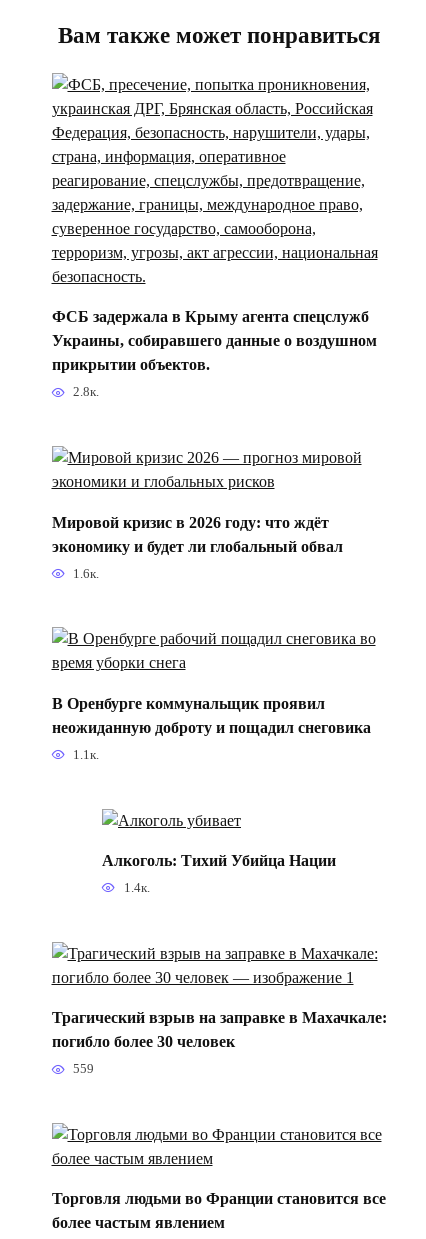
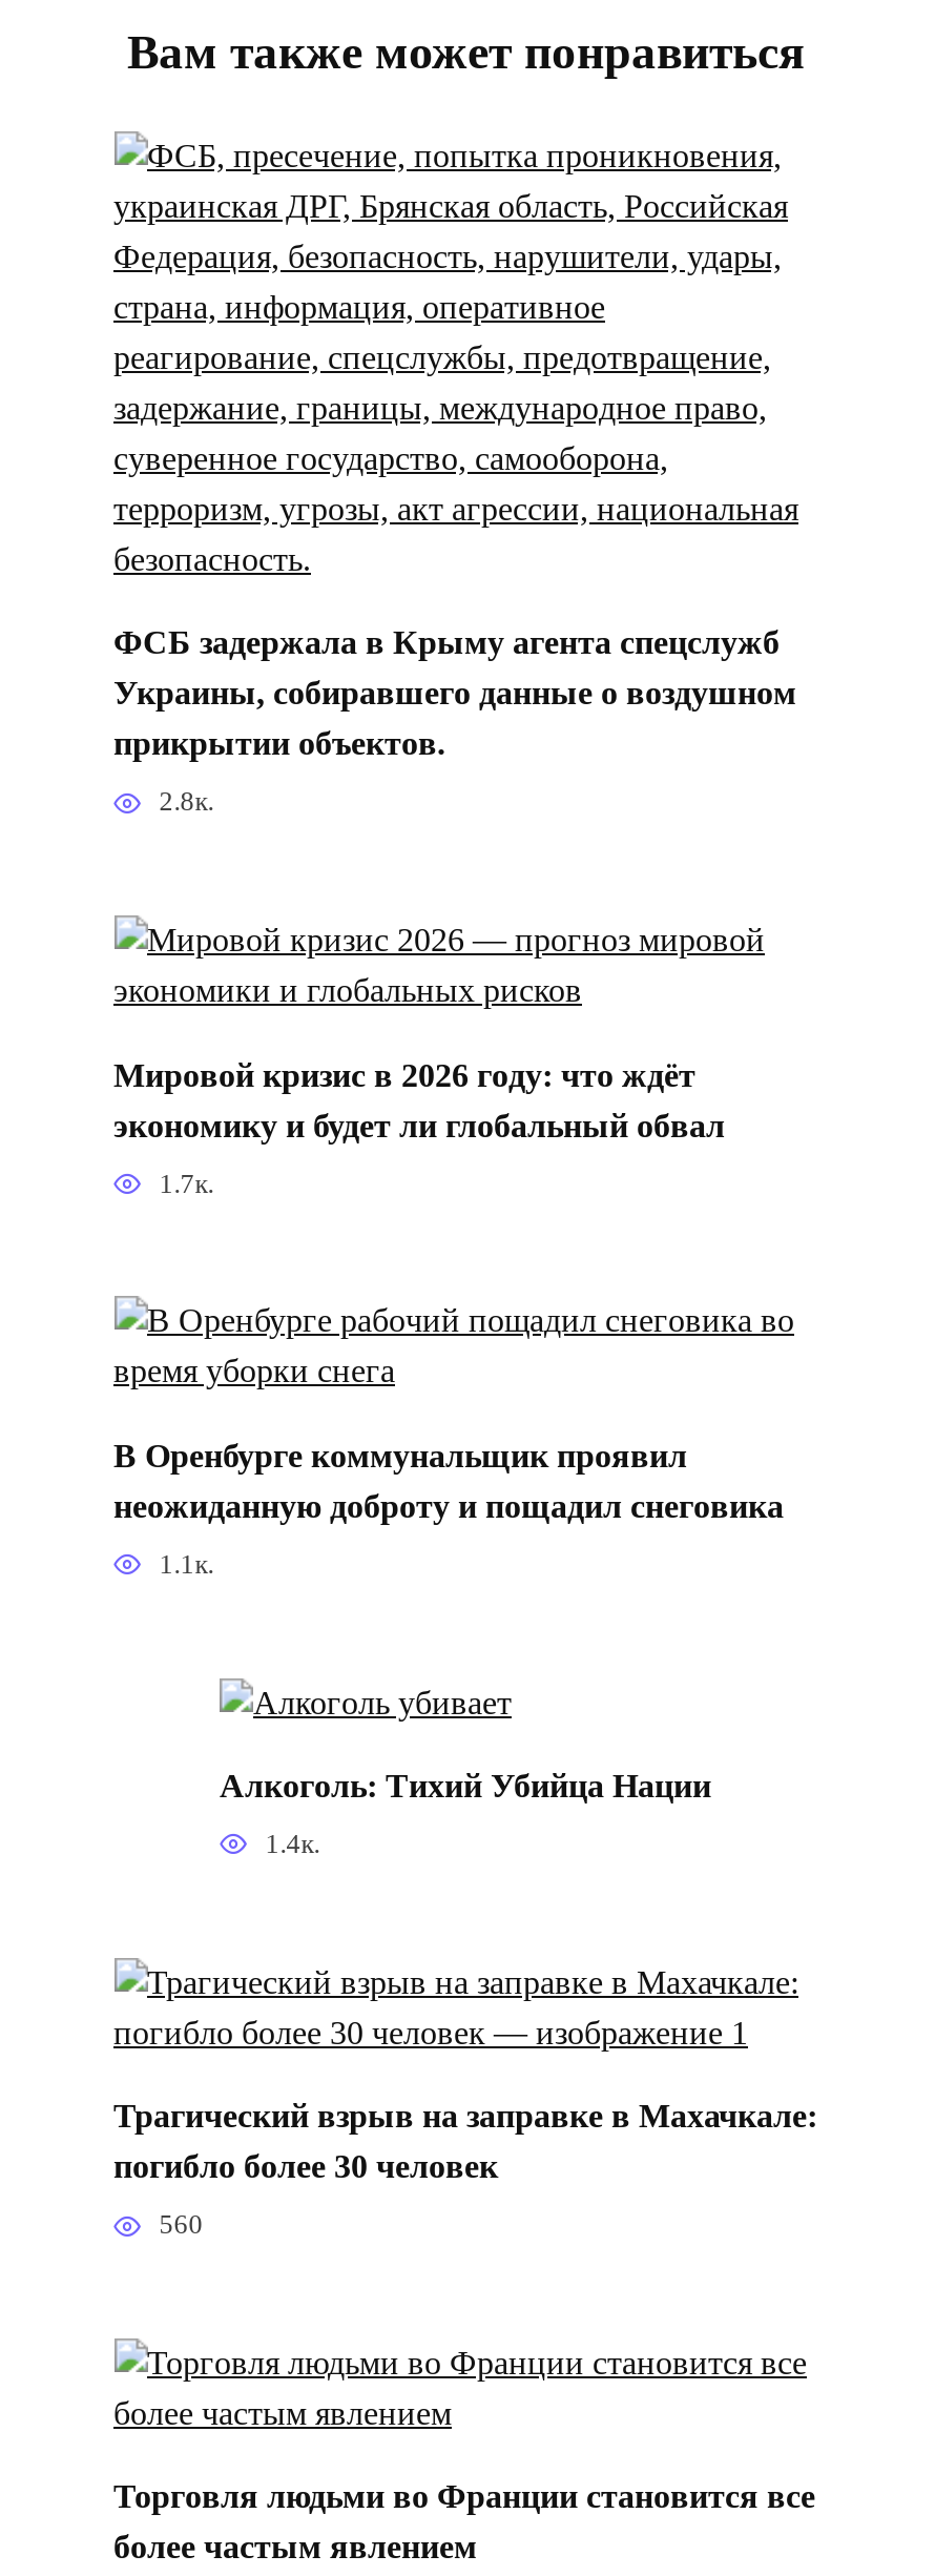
[73,566,99,580] 1.6к. -> [159,1169,214,1198] 1.7к.
[73,1062,94,1076] 559 -> [159,2211,203,2240] 560

